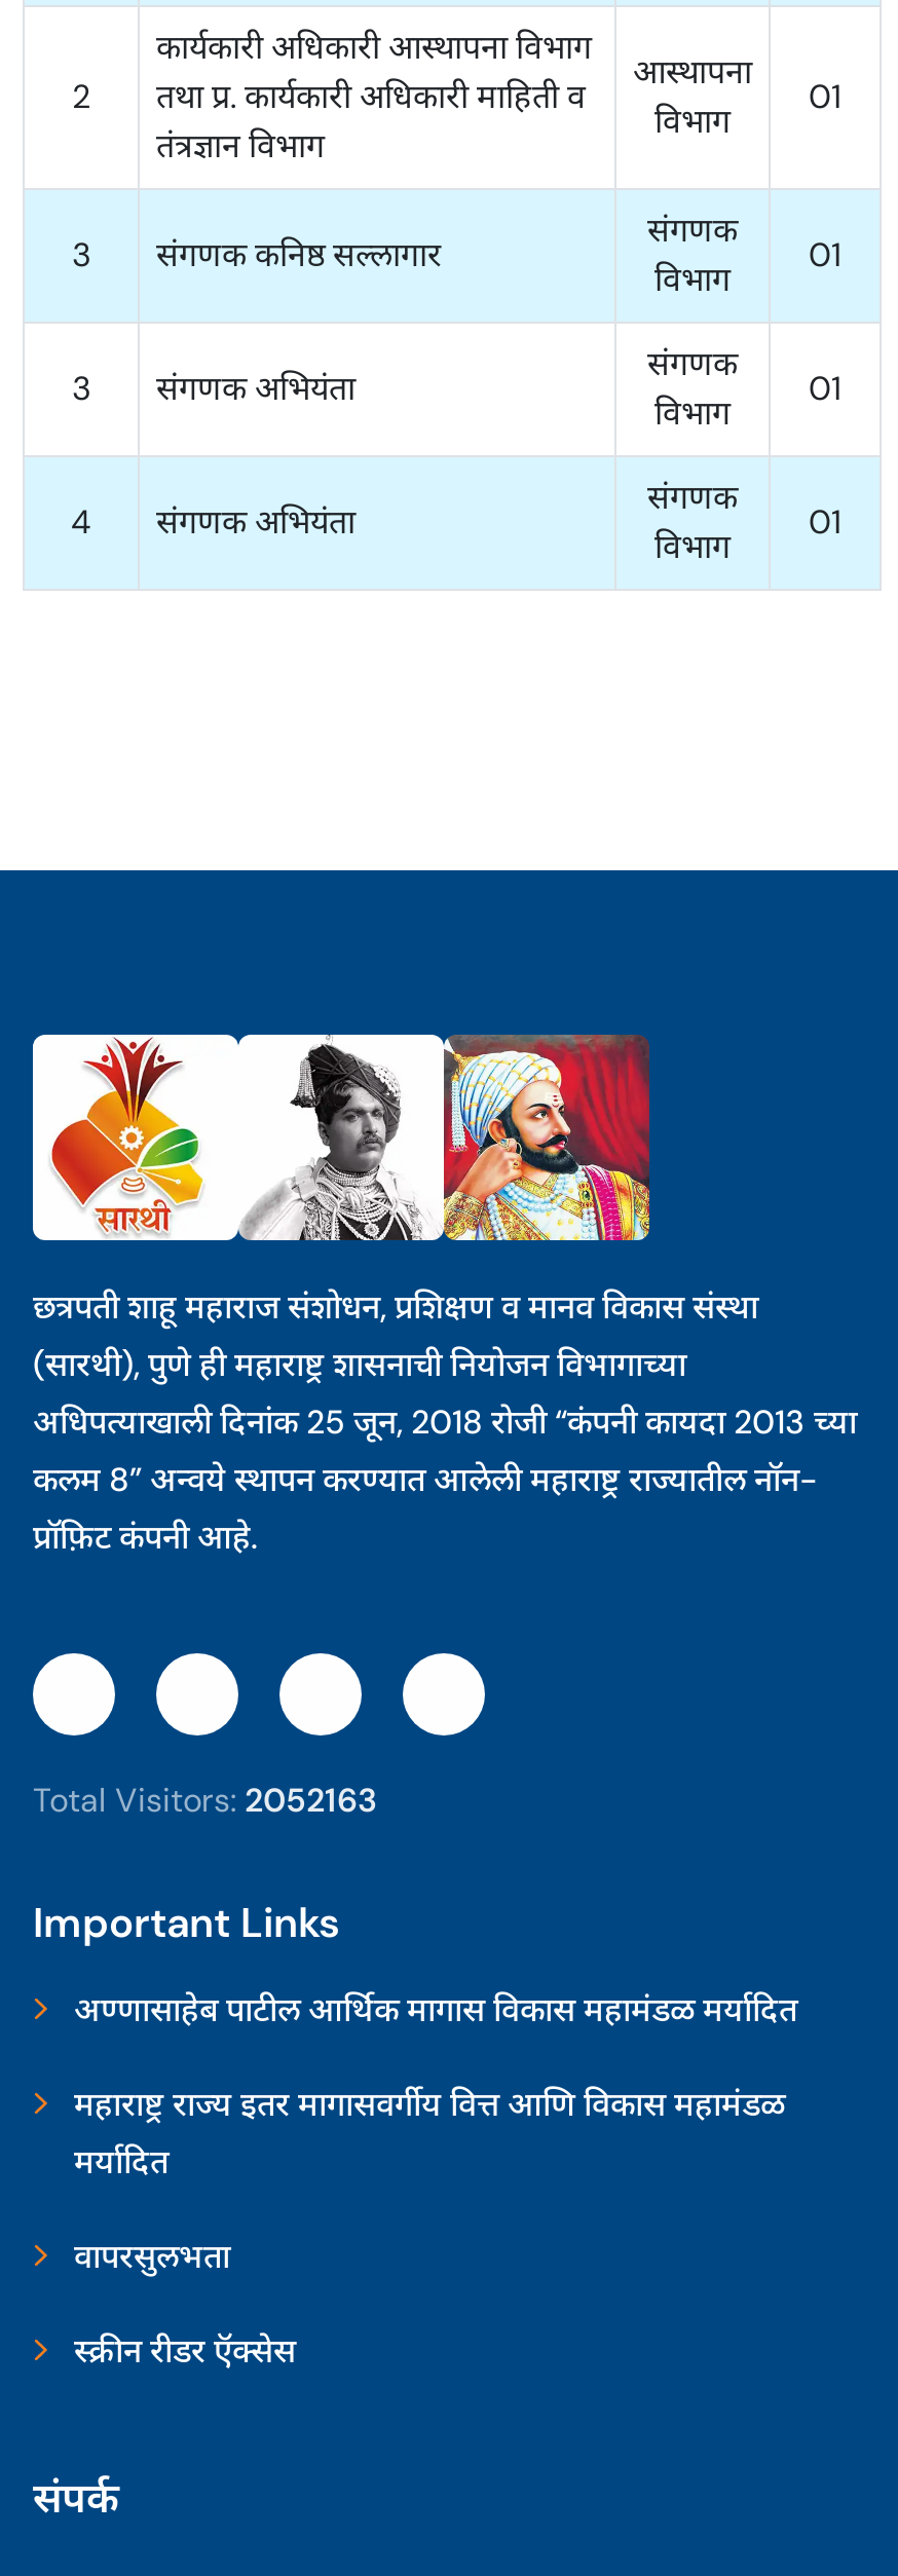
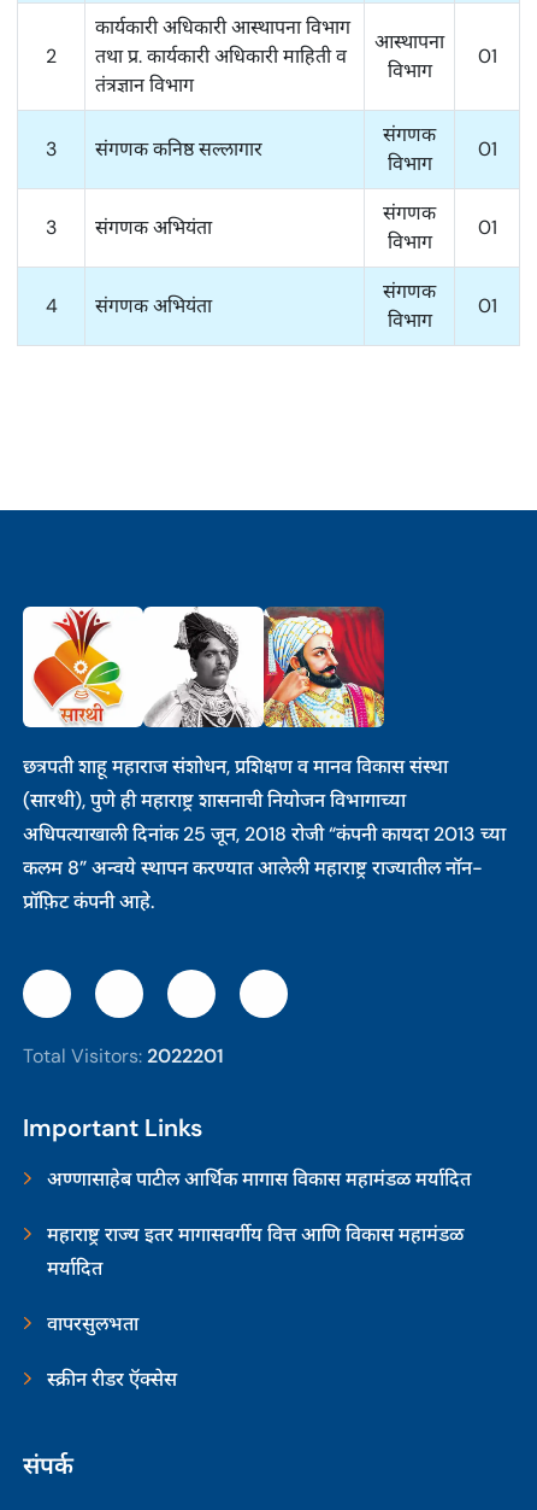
[33,1779,378,1822] Total Visitors: 2052163 -> [23,1043,224,1069] Total Visitors: 2022201

